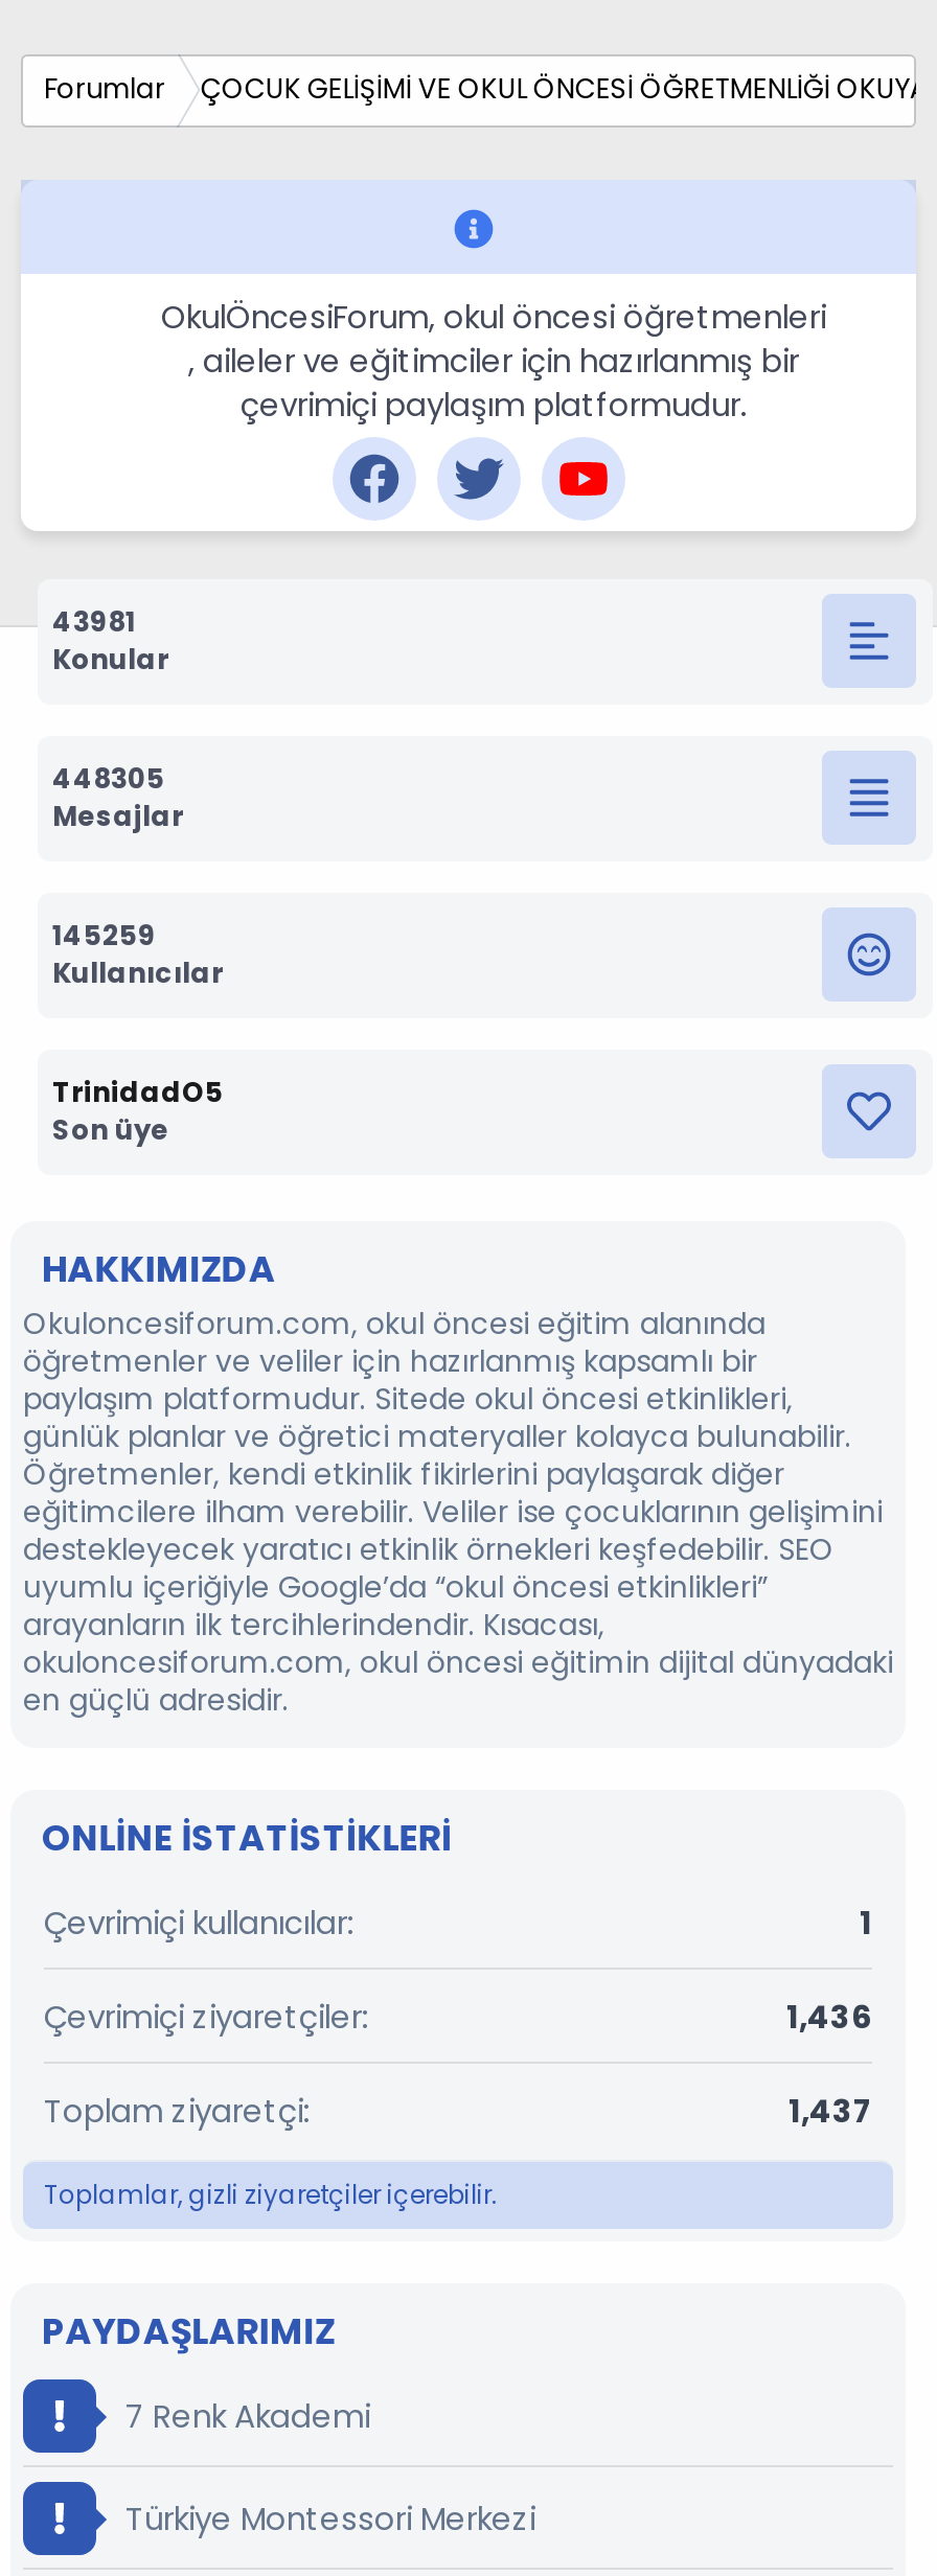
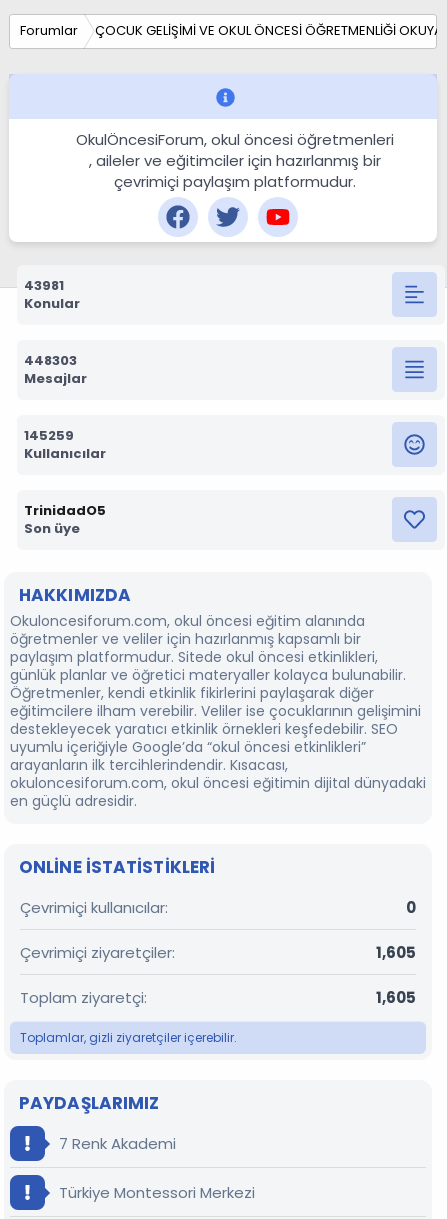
[52,759,165,798] 448305 -> [24,351,77,370] 448303
[860,1901,872,1945] 1 -> [406,897,416,918] 0
[786,1995,872,2039] 1,436 -> [376,942,416,963] 1,605
[789,2089,872,2133] 1,437 -> [376,987,416,1008] 1,605

